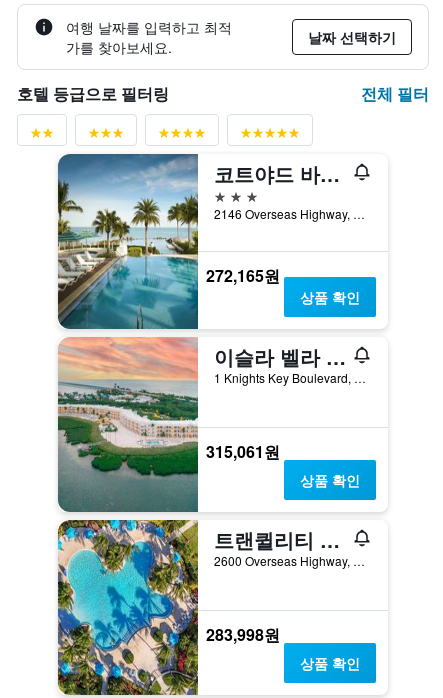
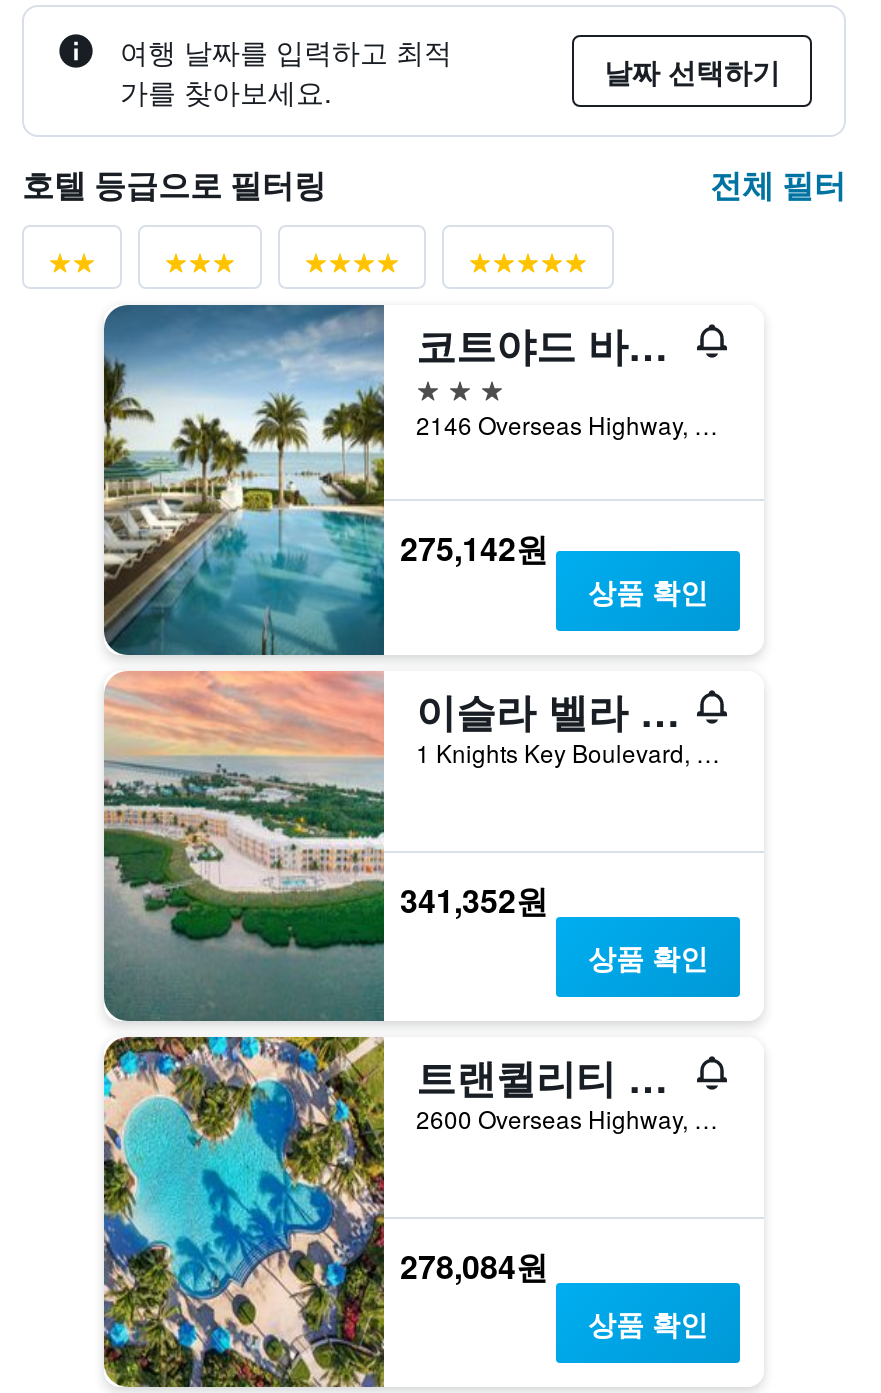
[206,263,280,286] 272,165원 -> [400,524,548,570] 275,142원
[206,440,280,463] 315,061원 -> [400,877,548,923] 341,352원
[206,623,280,646] 283,998원 -> [400,1243,548,1289] 278,084원

